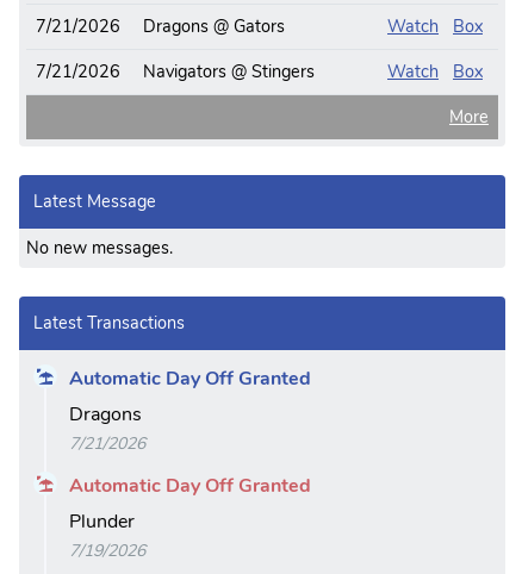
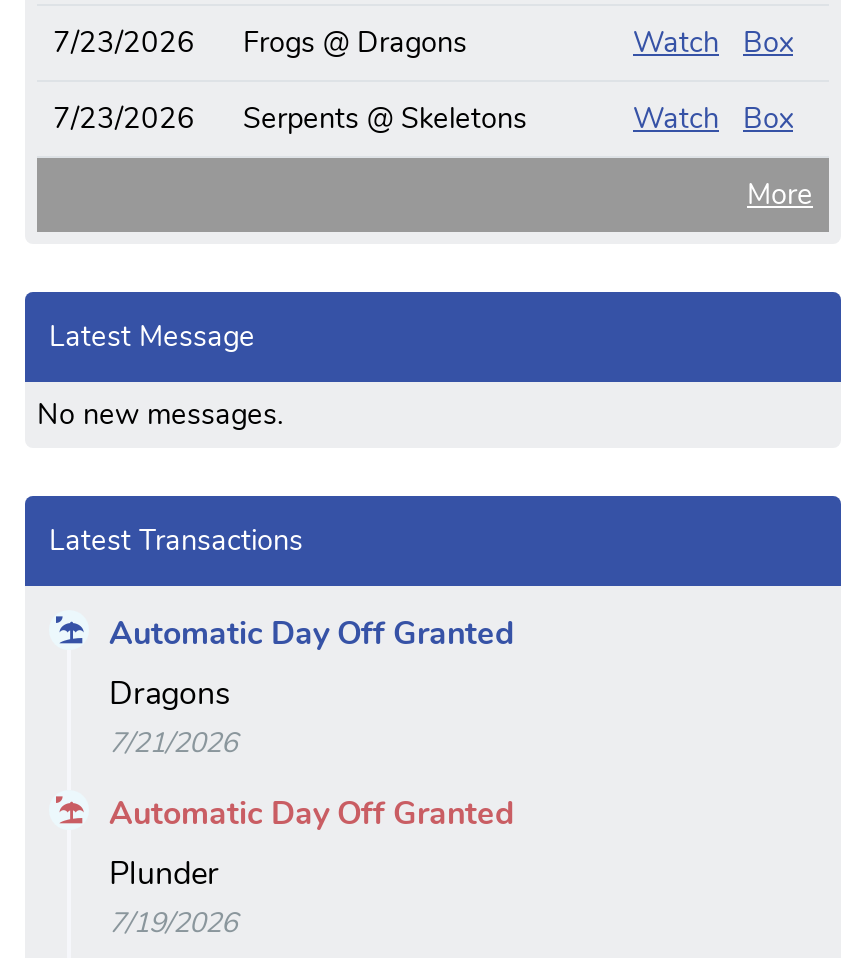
[36,15,285,39] 7/21/2026 | Dragons @ Gators -> [53,23,467,63] 7/23/2026 | Frogs @ Dragons
[36,60,315,84] 7/21/2026 | Navigators @ Stingers -> [53,99,527,139] 7/23/2026 | Serpents @ Skeletons

